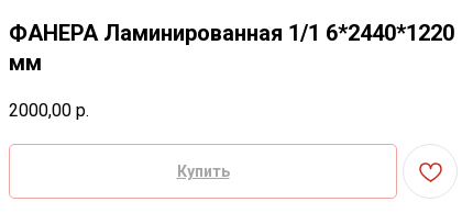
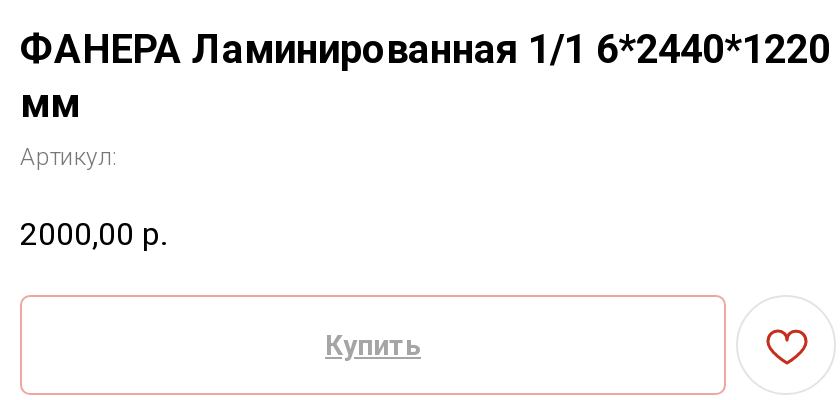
none -> [20,143,118,171] Артикул:

